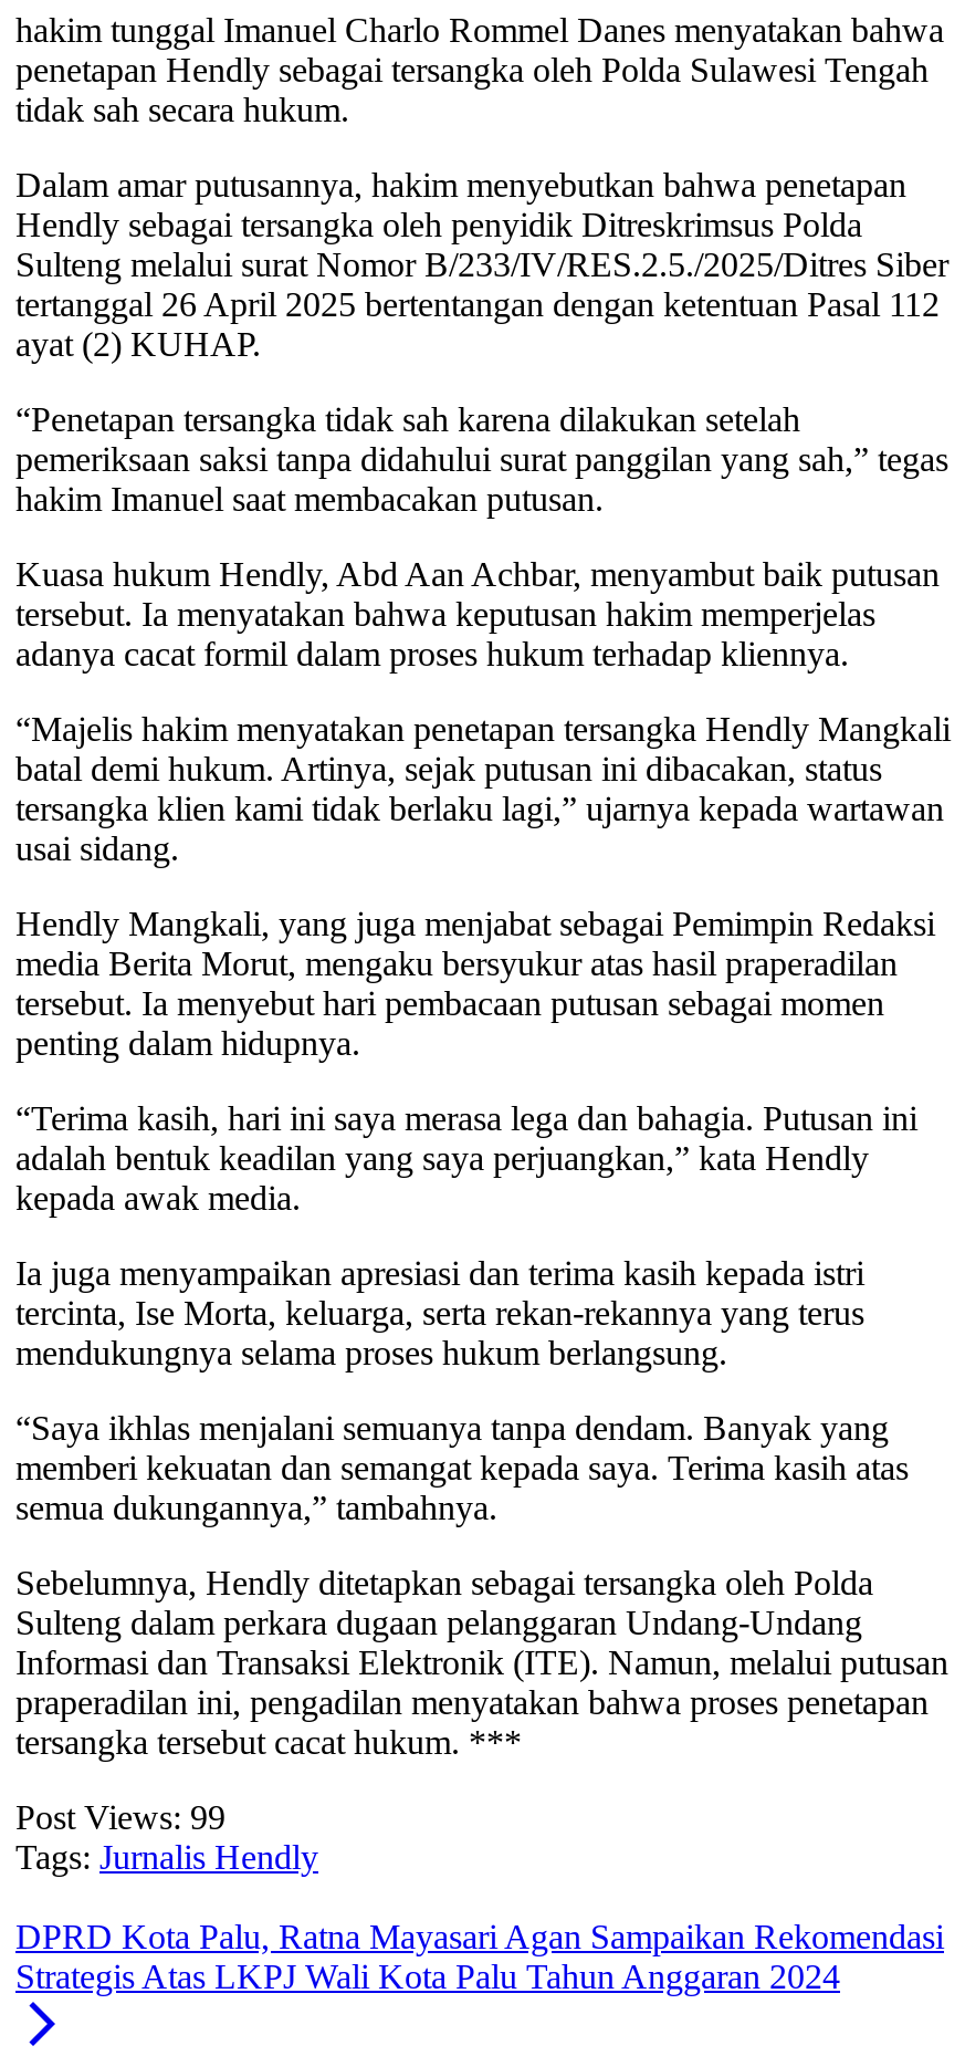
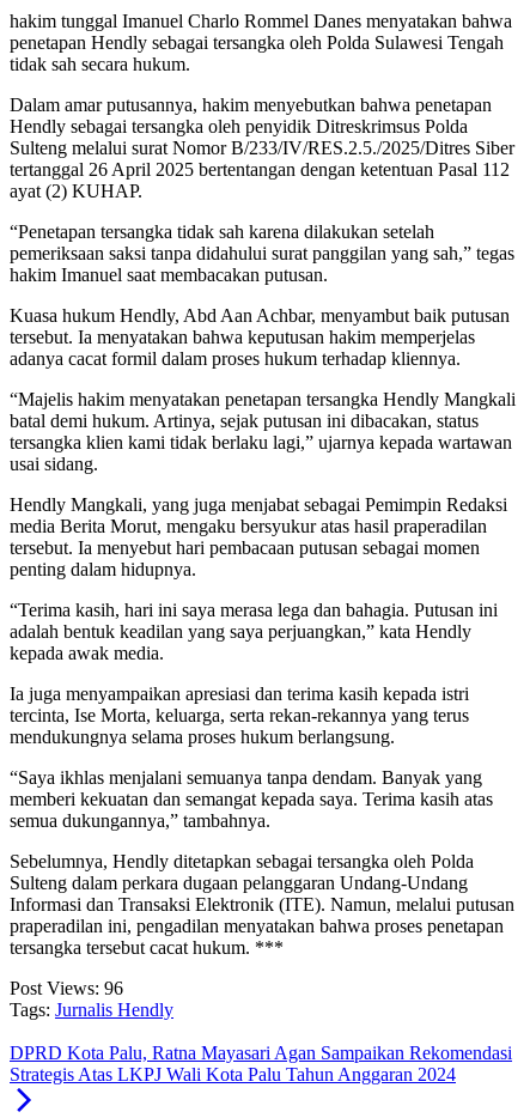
[15,1799,225,1837] Post Views: 99 -> [10,978,123,999] Post Views: 96

